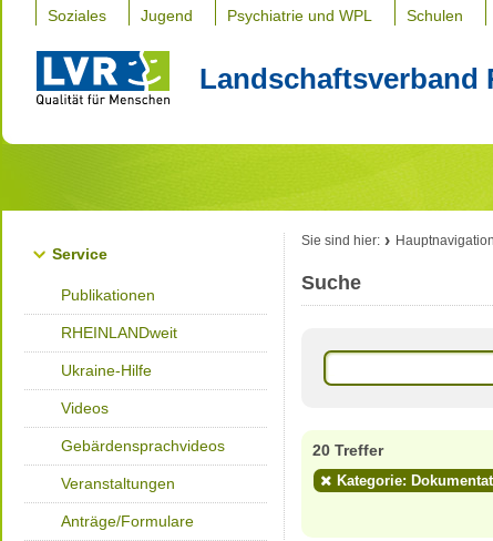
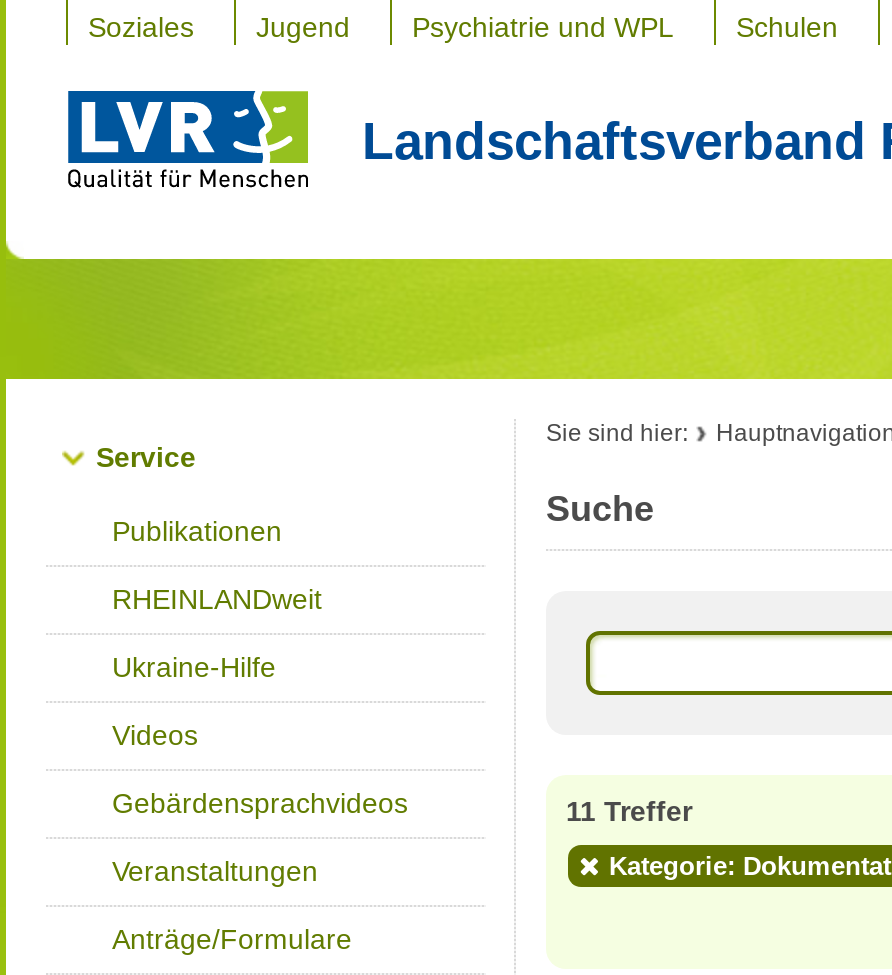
[312,441,383,459] 20 Treffer -> [566,795,692,827] 11 Treffer

